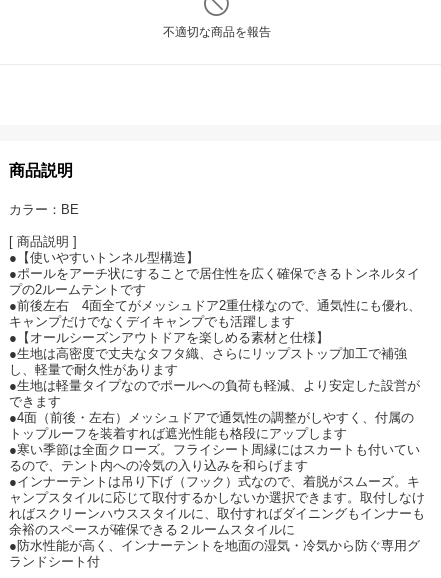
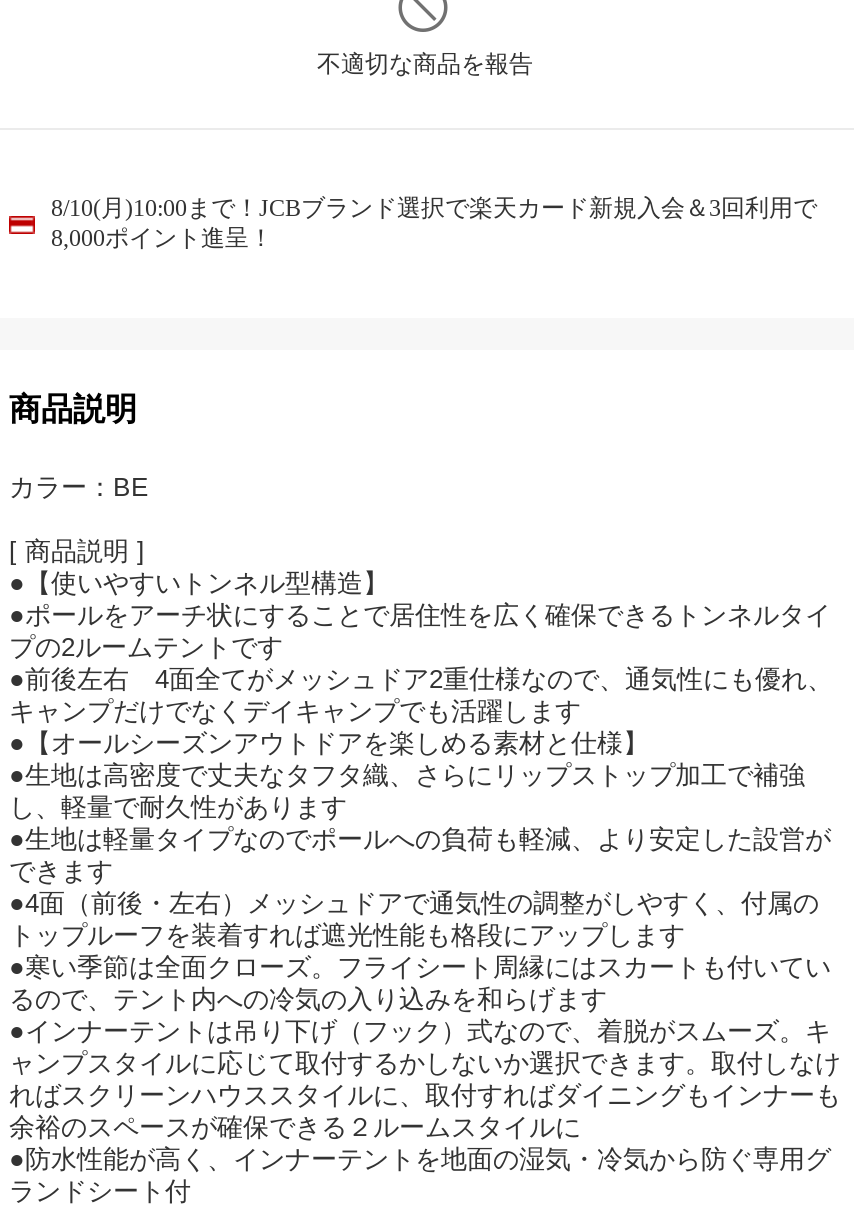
none -> [51,194,817,252] 8/10(月)10:00まで！JCBブランド選択で楽天カード新規入会＆3回利用で | 8,000ポイント進呈！

